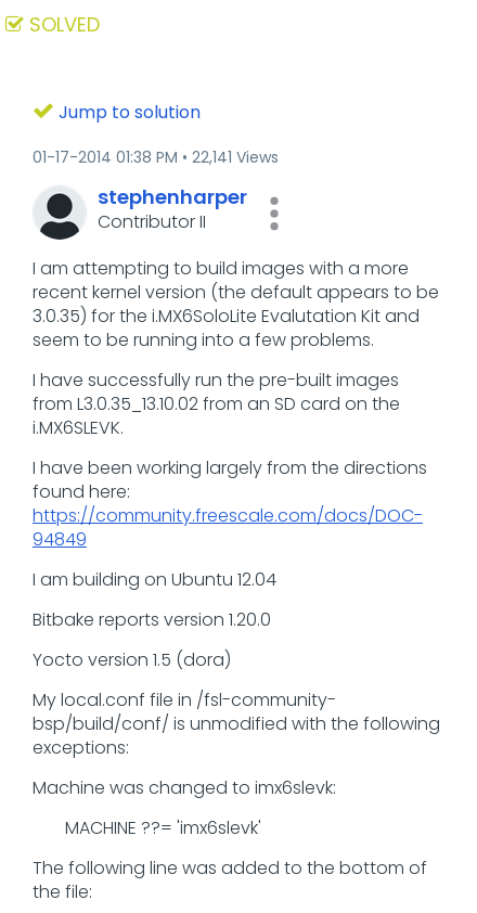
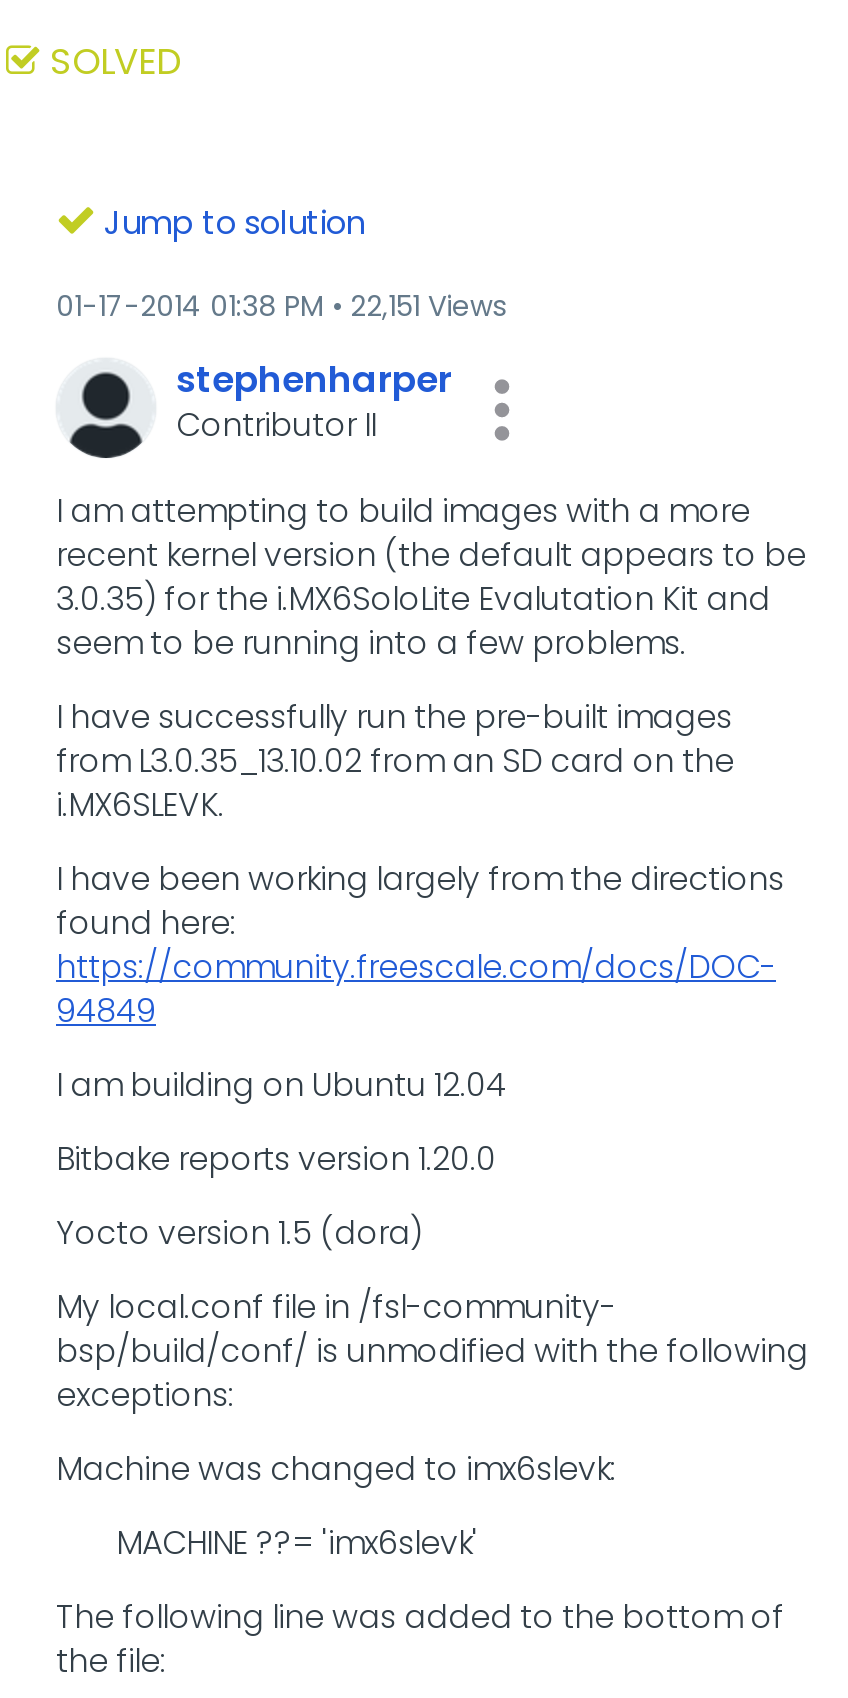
[33,146,279,168] 01-17-2014 01:38 PM 22,141 Views -> [56,286,506,326] 01-17-2014 01:38 PM 22,151 Views

